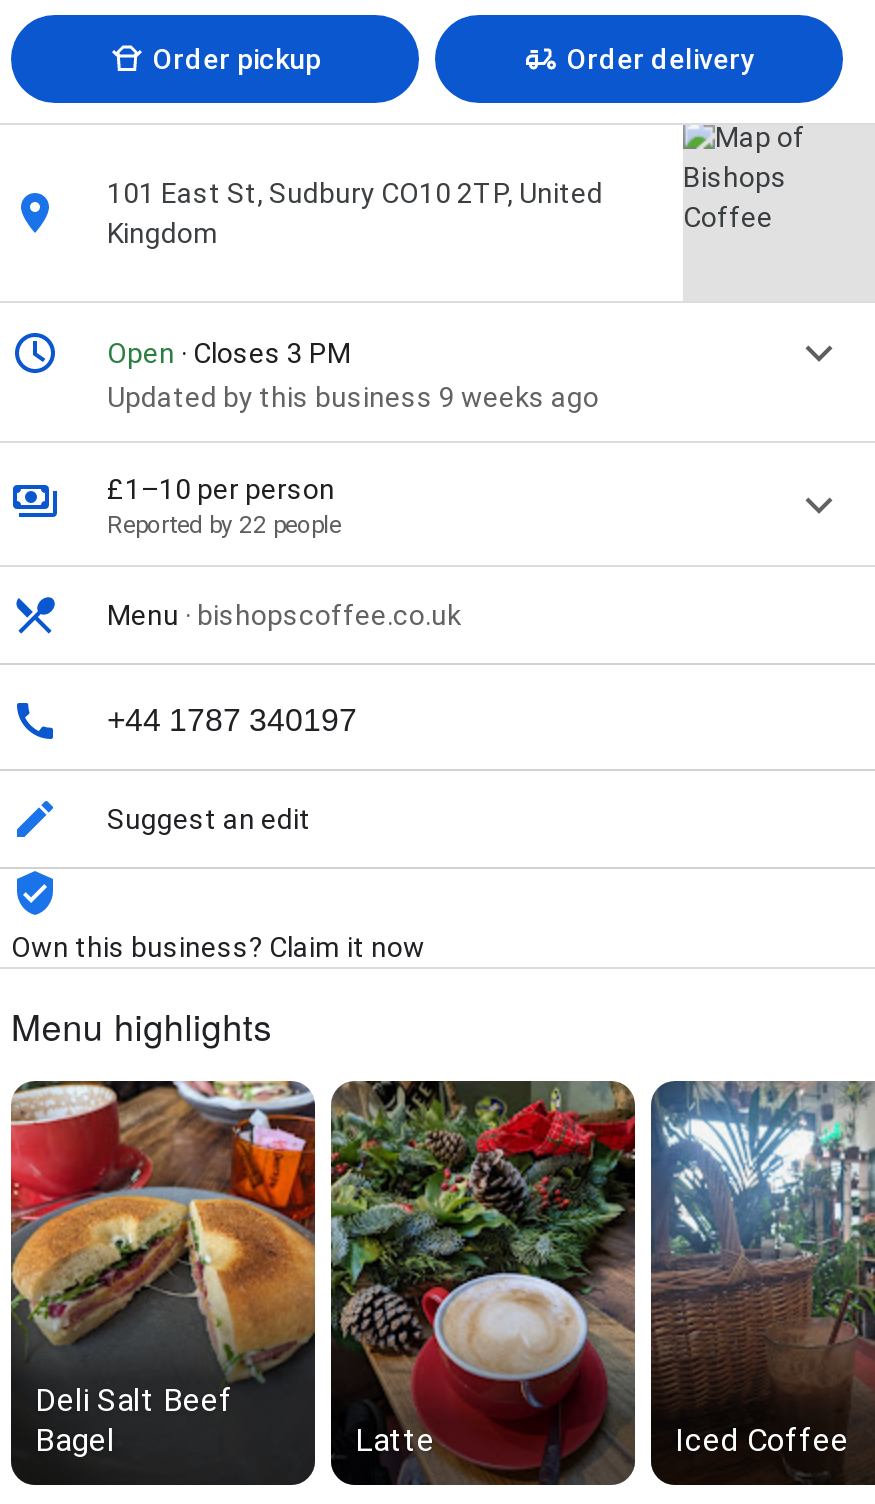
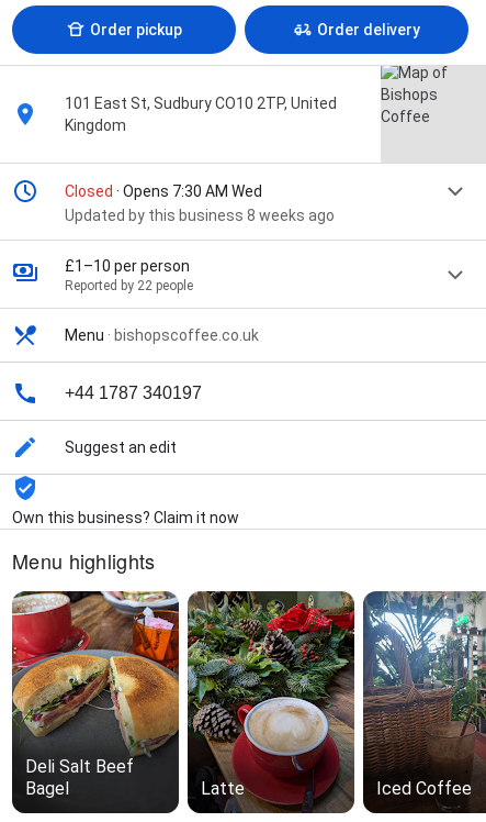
[107,337,599,413] Open · Closes 3 PM | Updated by this business 9 weeks ago -> [65,183,335,224] Closed · Opens 7:30 AM Wed | Updated by this business 8 weeks ago

